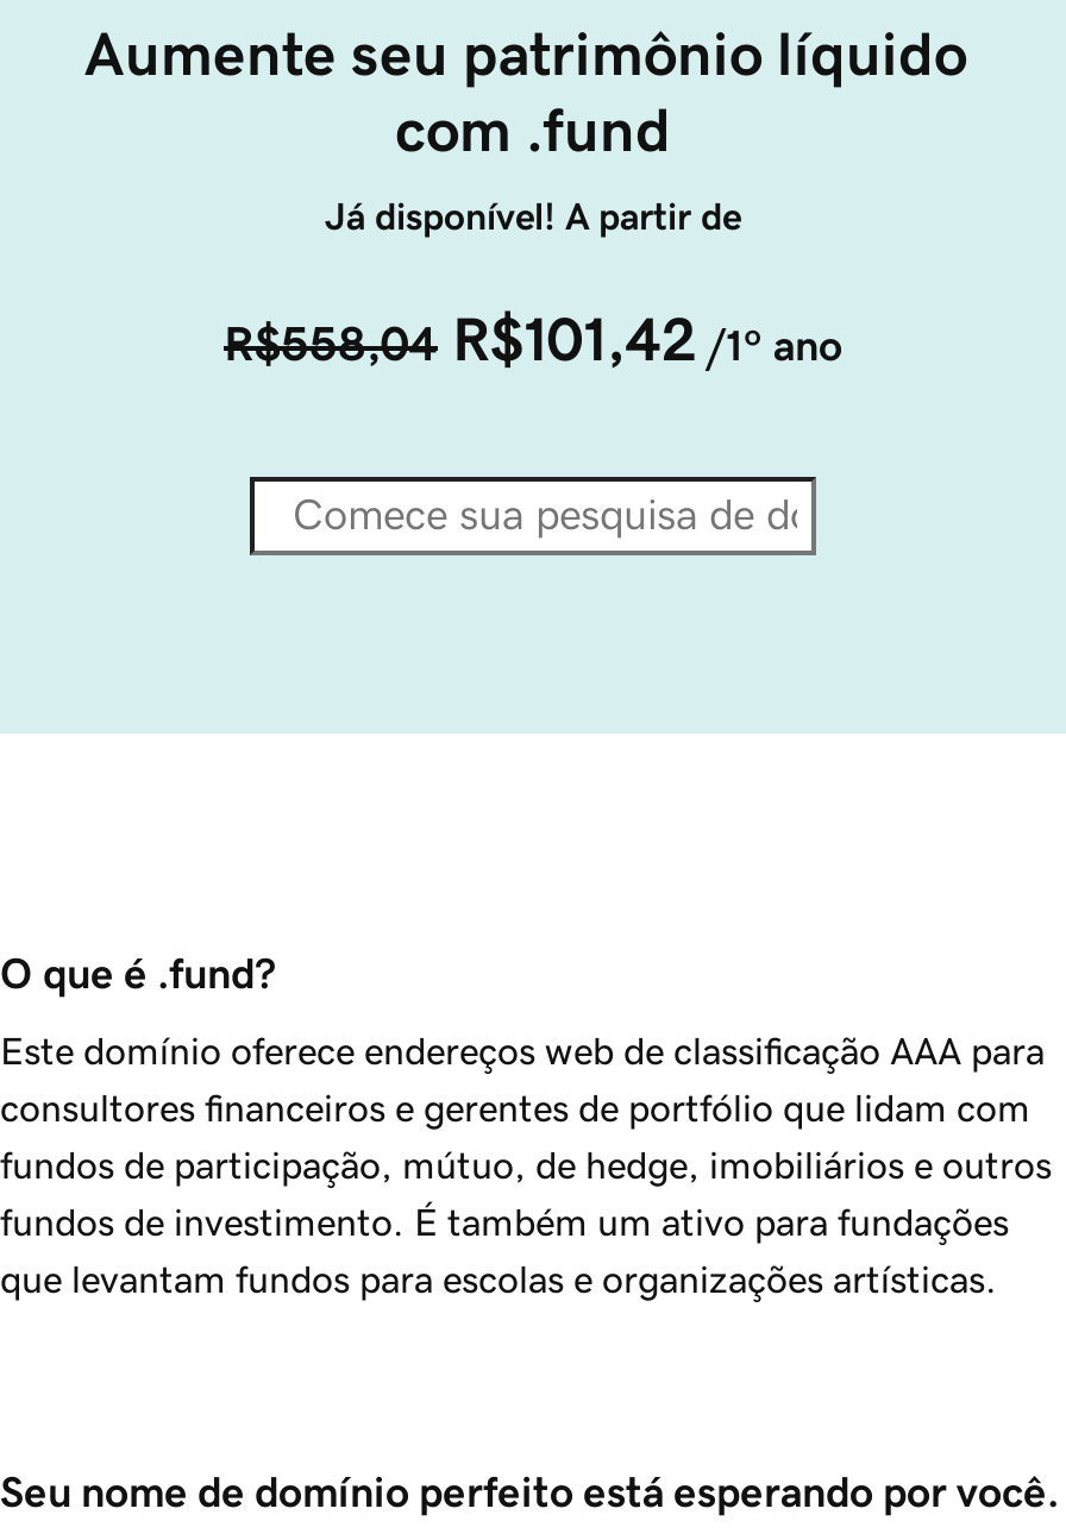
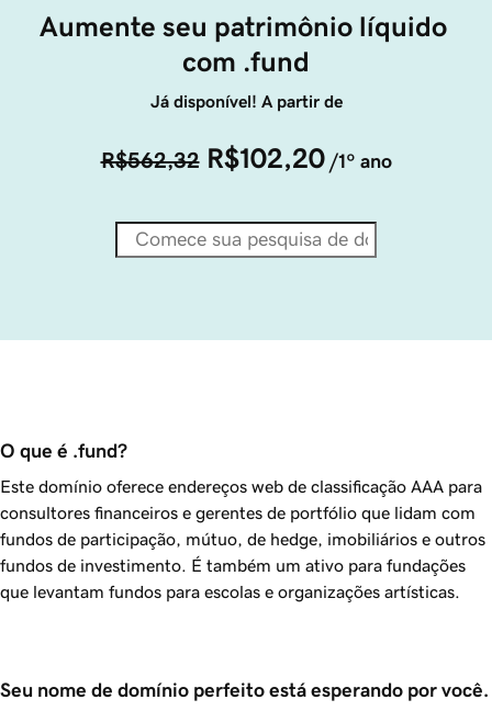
[224,308,842,370] R$558,04 R$101,42 /1º ano -> [100,144,392,172] R$562,32 R$102,20 /1º ano

